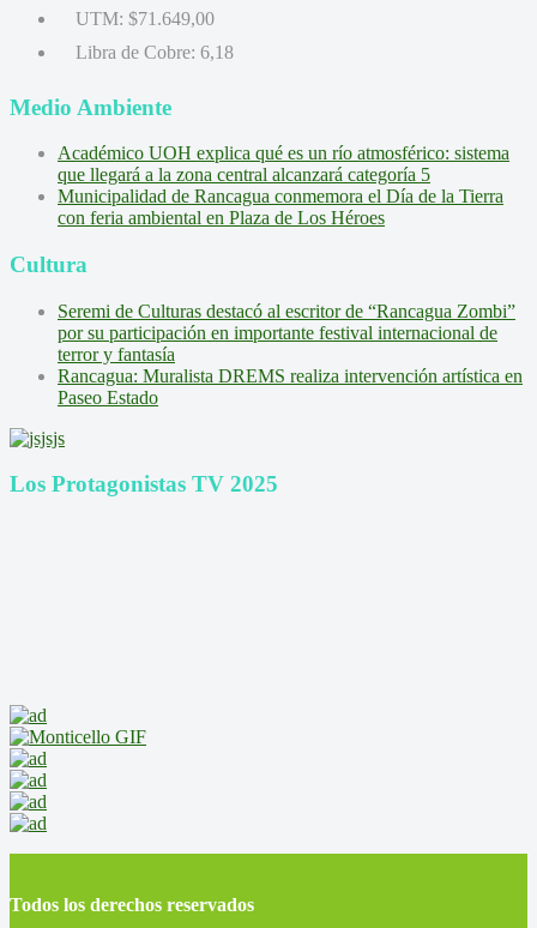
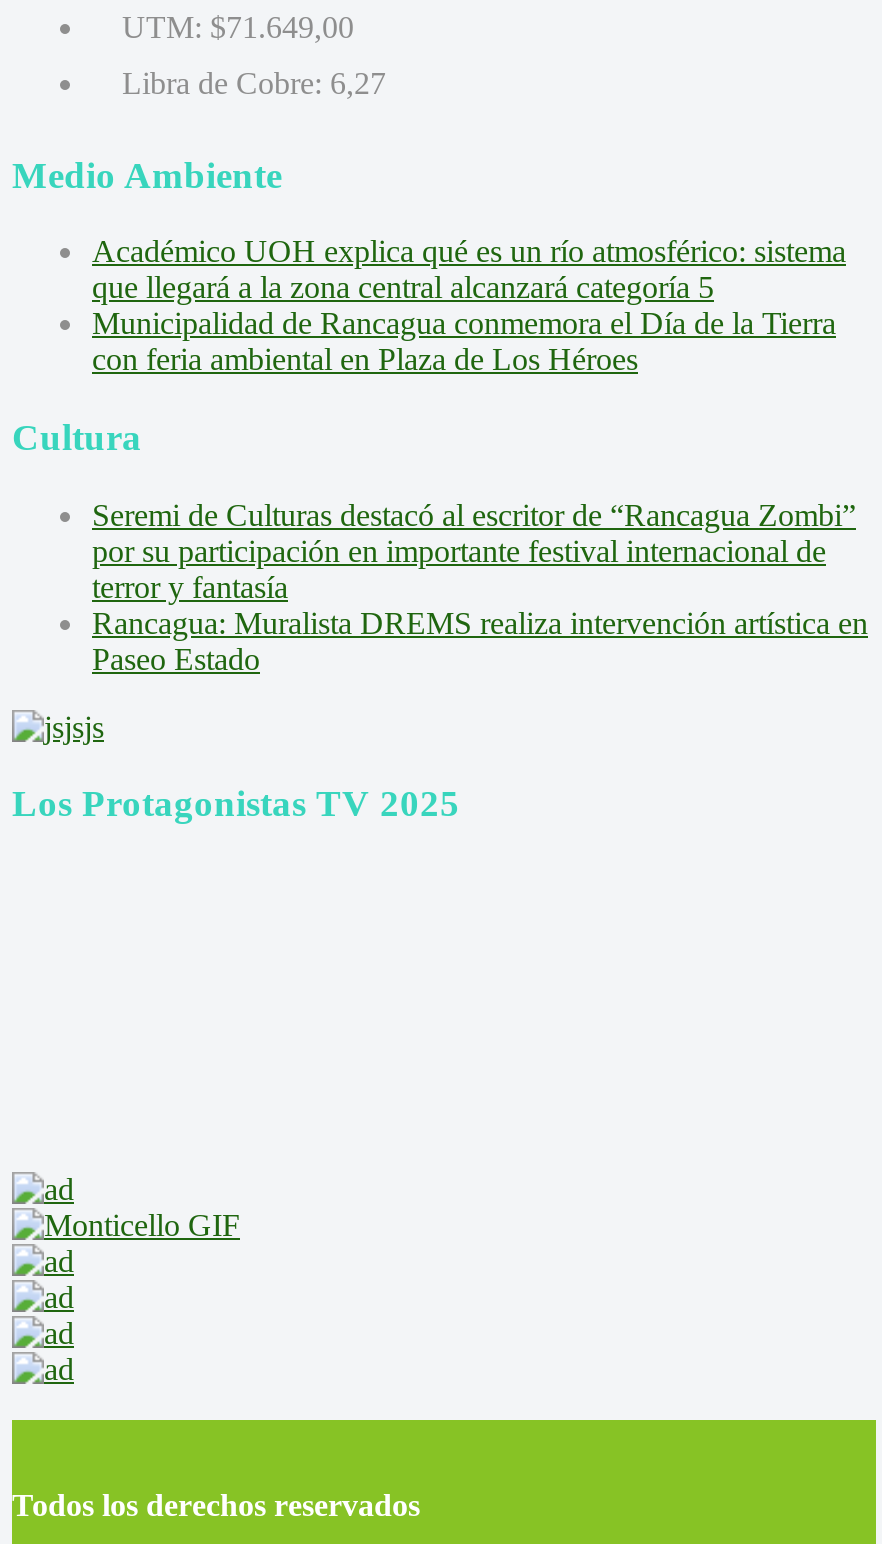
[76,41,234,62] Libra de Cobre: 6,18 -> [122,65,386,99] Libra de Cobre: 6,27

